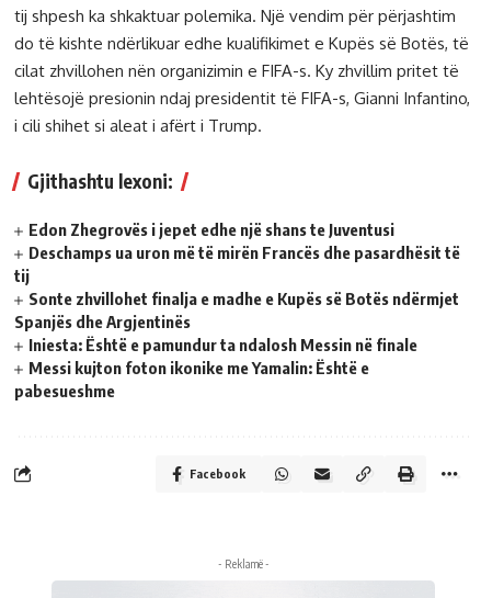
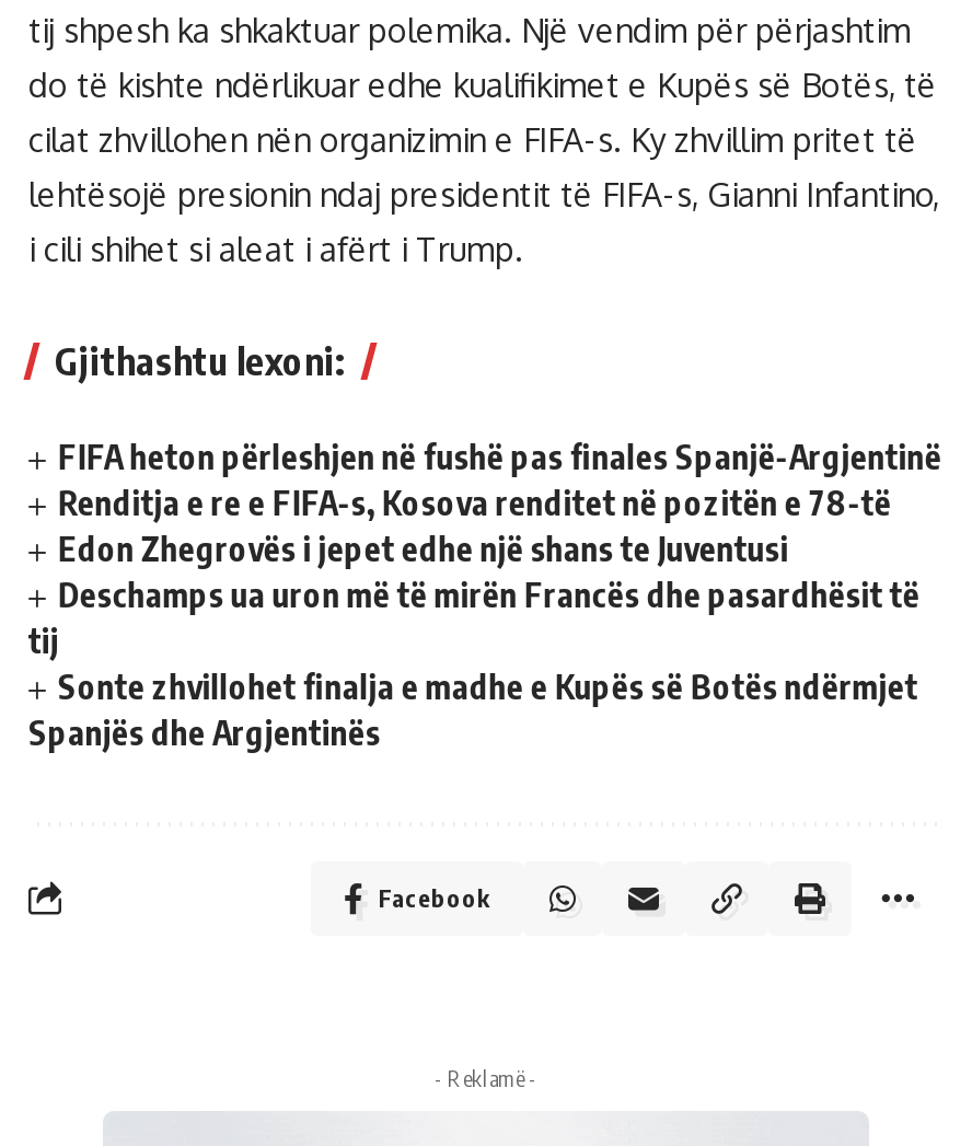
none -> [58,436,942,521] FIFA heton përleshjen në fushë pas finales Spanjë-Argjentinë | Renditja e re e FIFA-s, Kosova renditet në pozitën e 78-të
moved [14,219,461,331] -> [28,528,920,751]: Edon Zhegrovës i jepet edhe një shans te Juventusi | Deschamps ua uron më të mirën Francës dhe pasardhësit të | tij | Sonte zhvillohet finalja e madhe e Kupës së Botës ndërmjet | Spanjës dhe Argjentinës
[14,334,418,400] Iniesta: Është e pamundur ta ndalosh Messin në finale | Messi kujton foton ikonike me Yamalin: Është e | pabesueshme -> none

